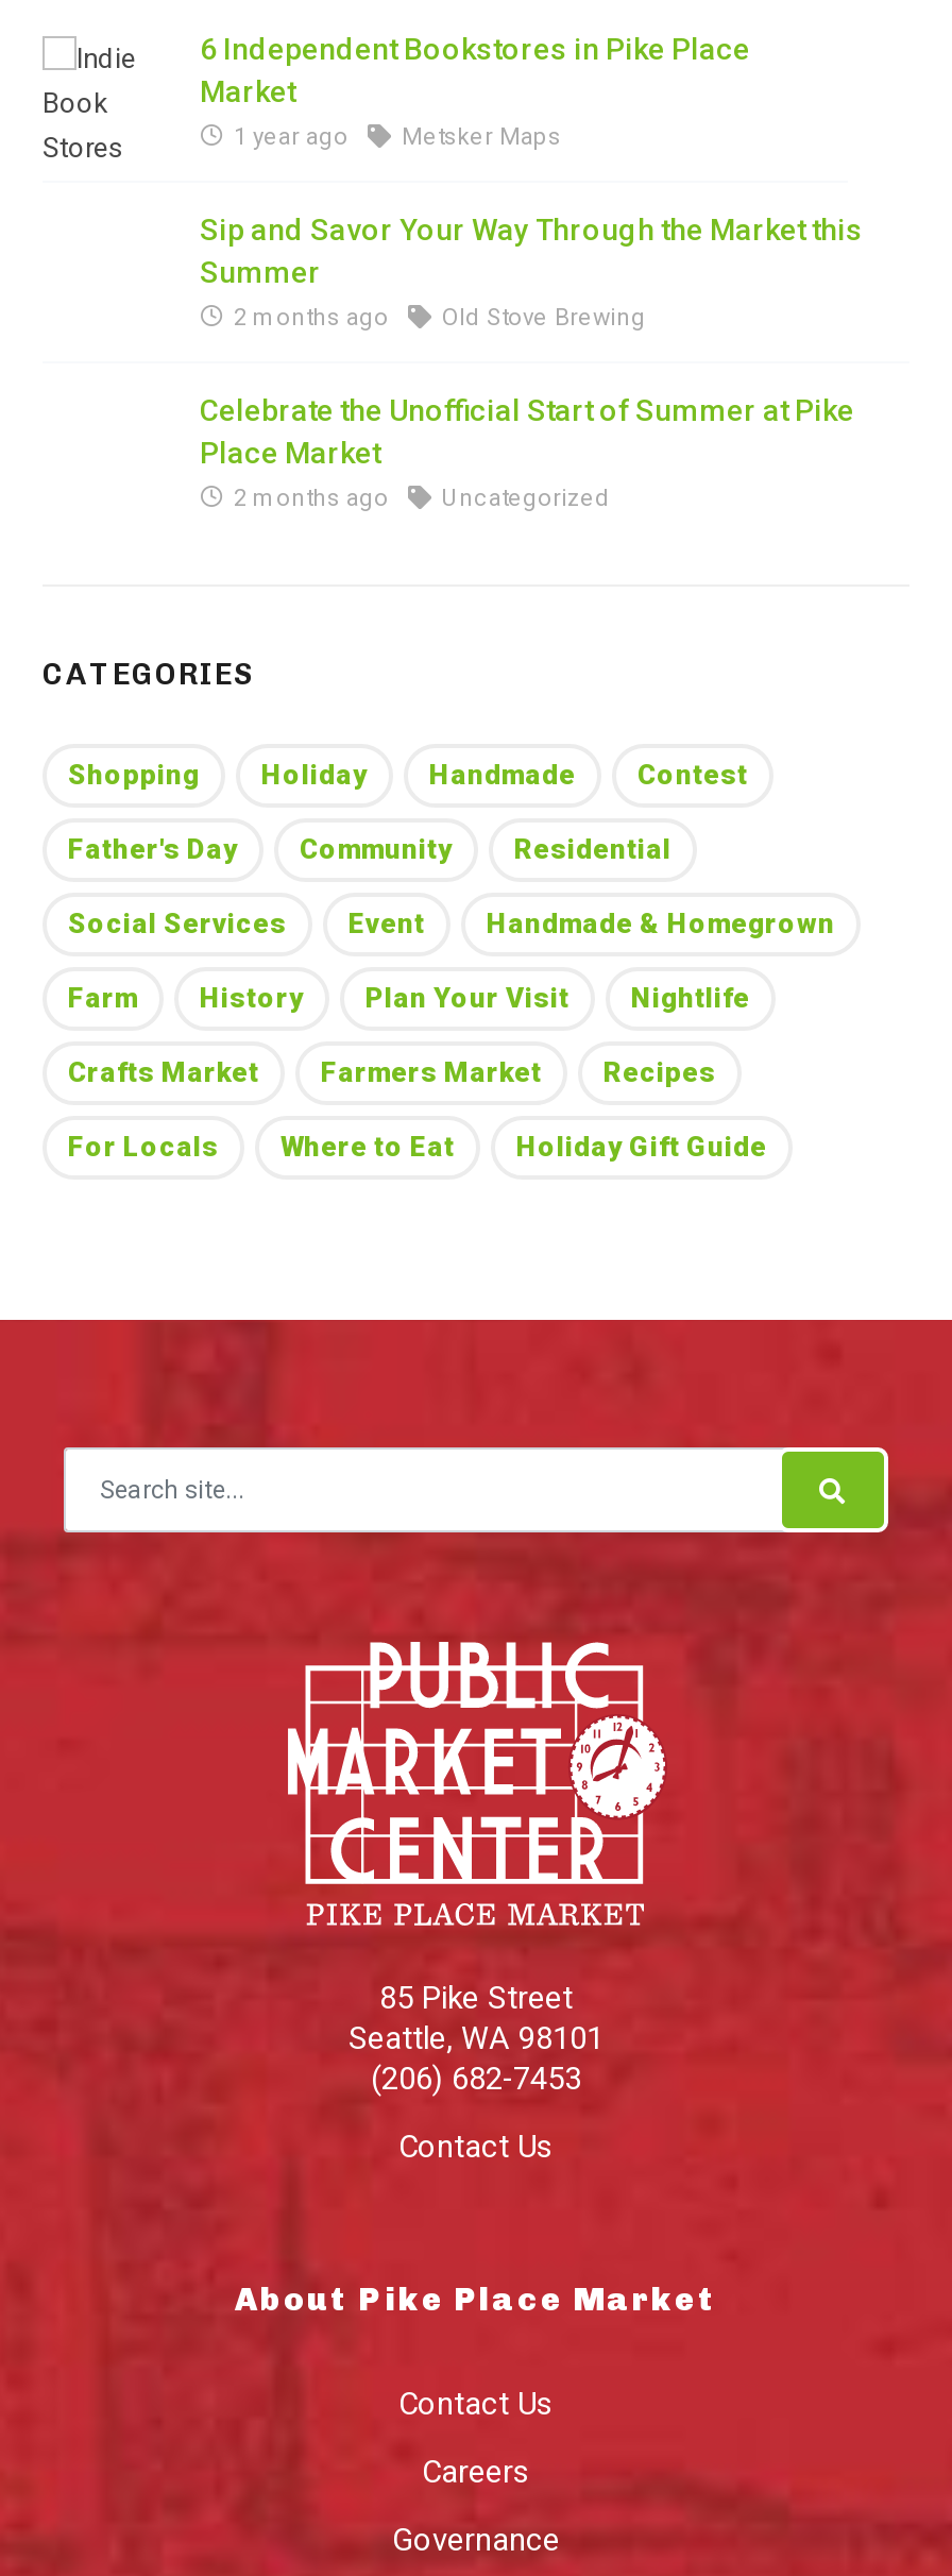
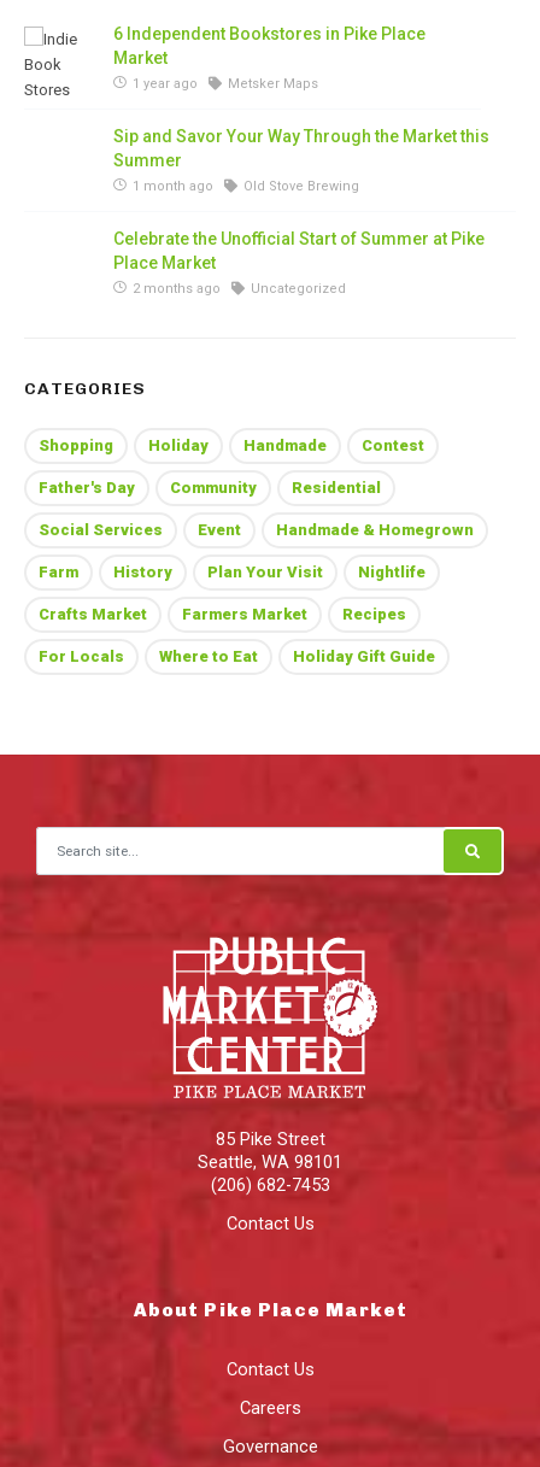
[227,304,646,332] 2 months ago Old Stove Brewing -> [129,179,359,194] 1 month ago Old Stove Brewing

